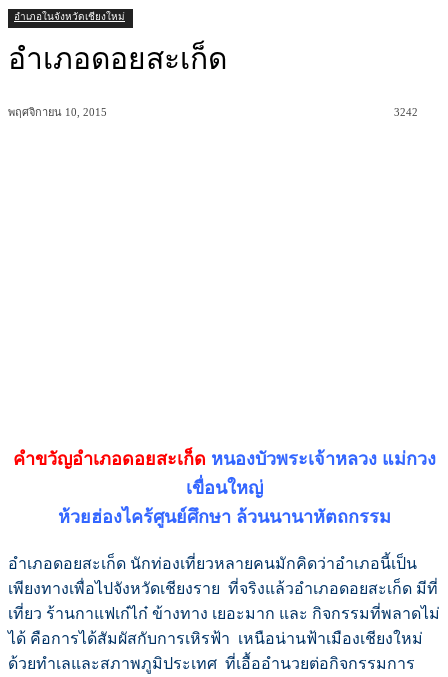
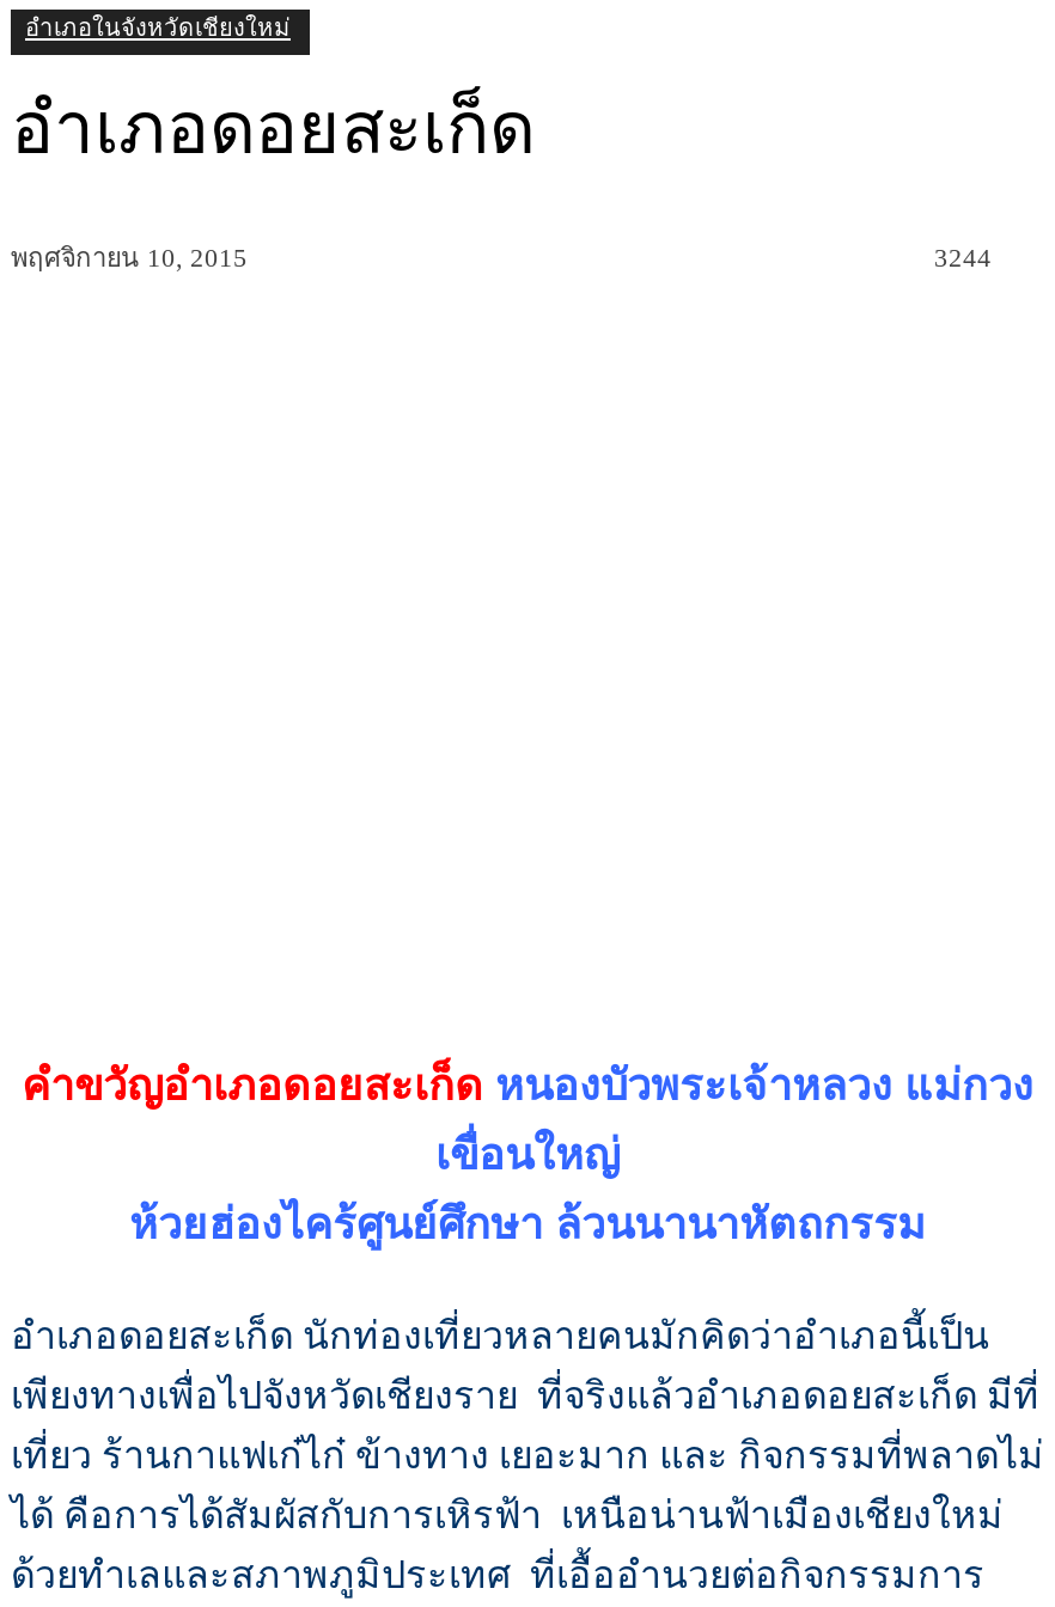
[394,106,418,118] 3242 -> [934,243,992,271] 3244

